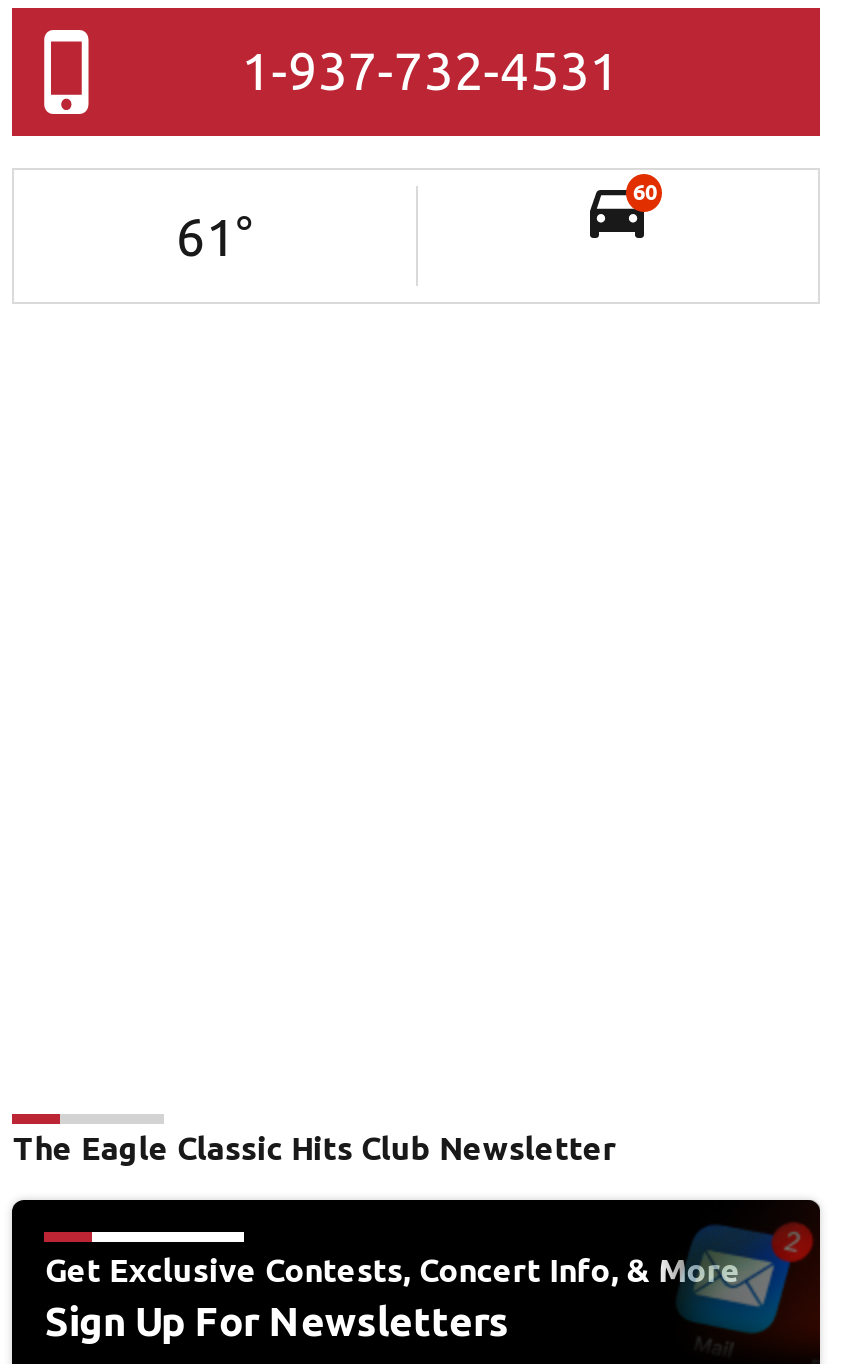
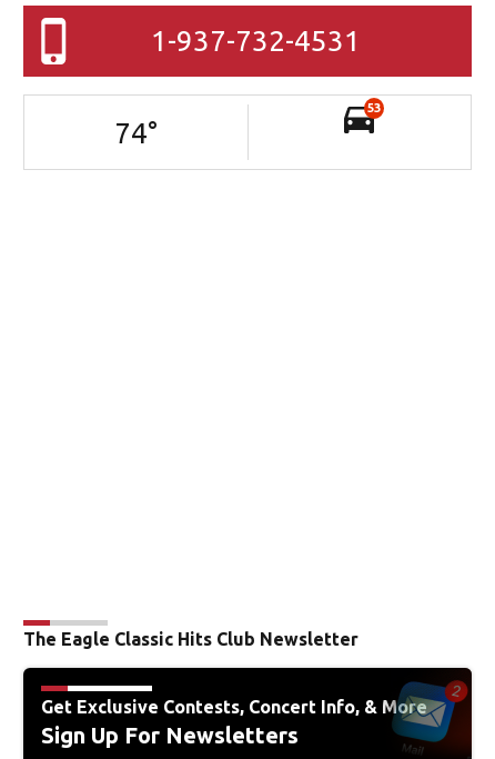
[633,180,657,204] 60 -> [368,101,381,115] 53
[176,207,254,265] 61 ° -> [114,116,158,149] 74 °

